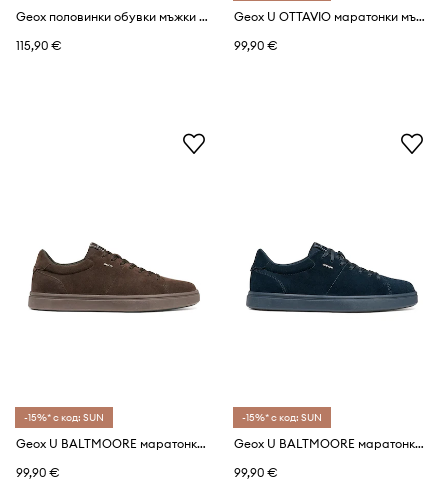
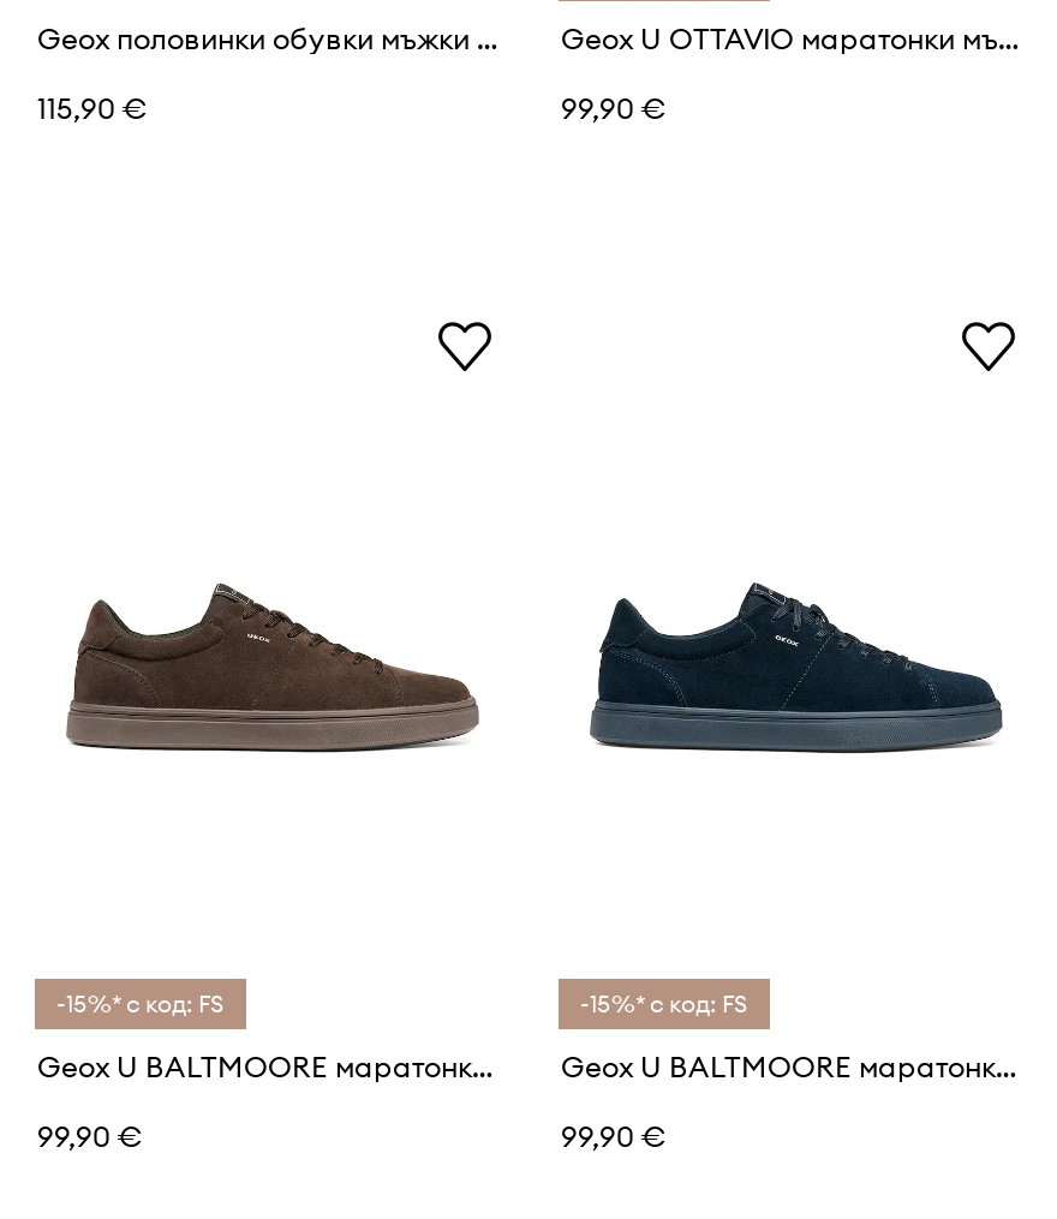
[24,411,104,424] -15%* с код: SUN -> [56,988,225,1019] -15%* с код: FS
[242,411,322,424] -15%* с код: SUN -> [580,988,748,1019] -15%* с код: FS

